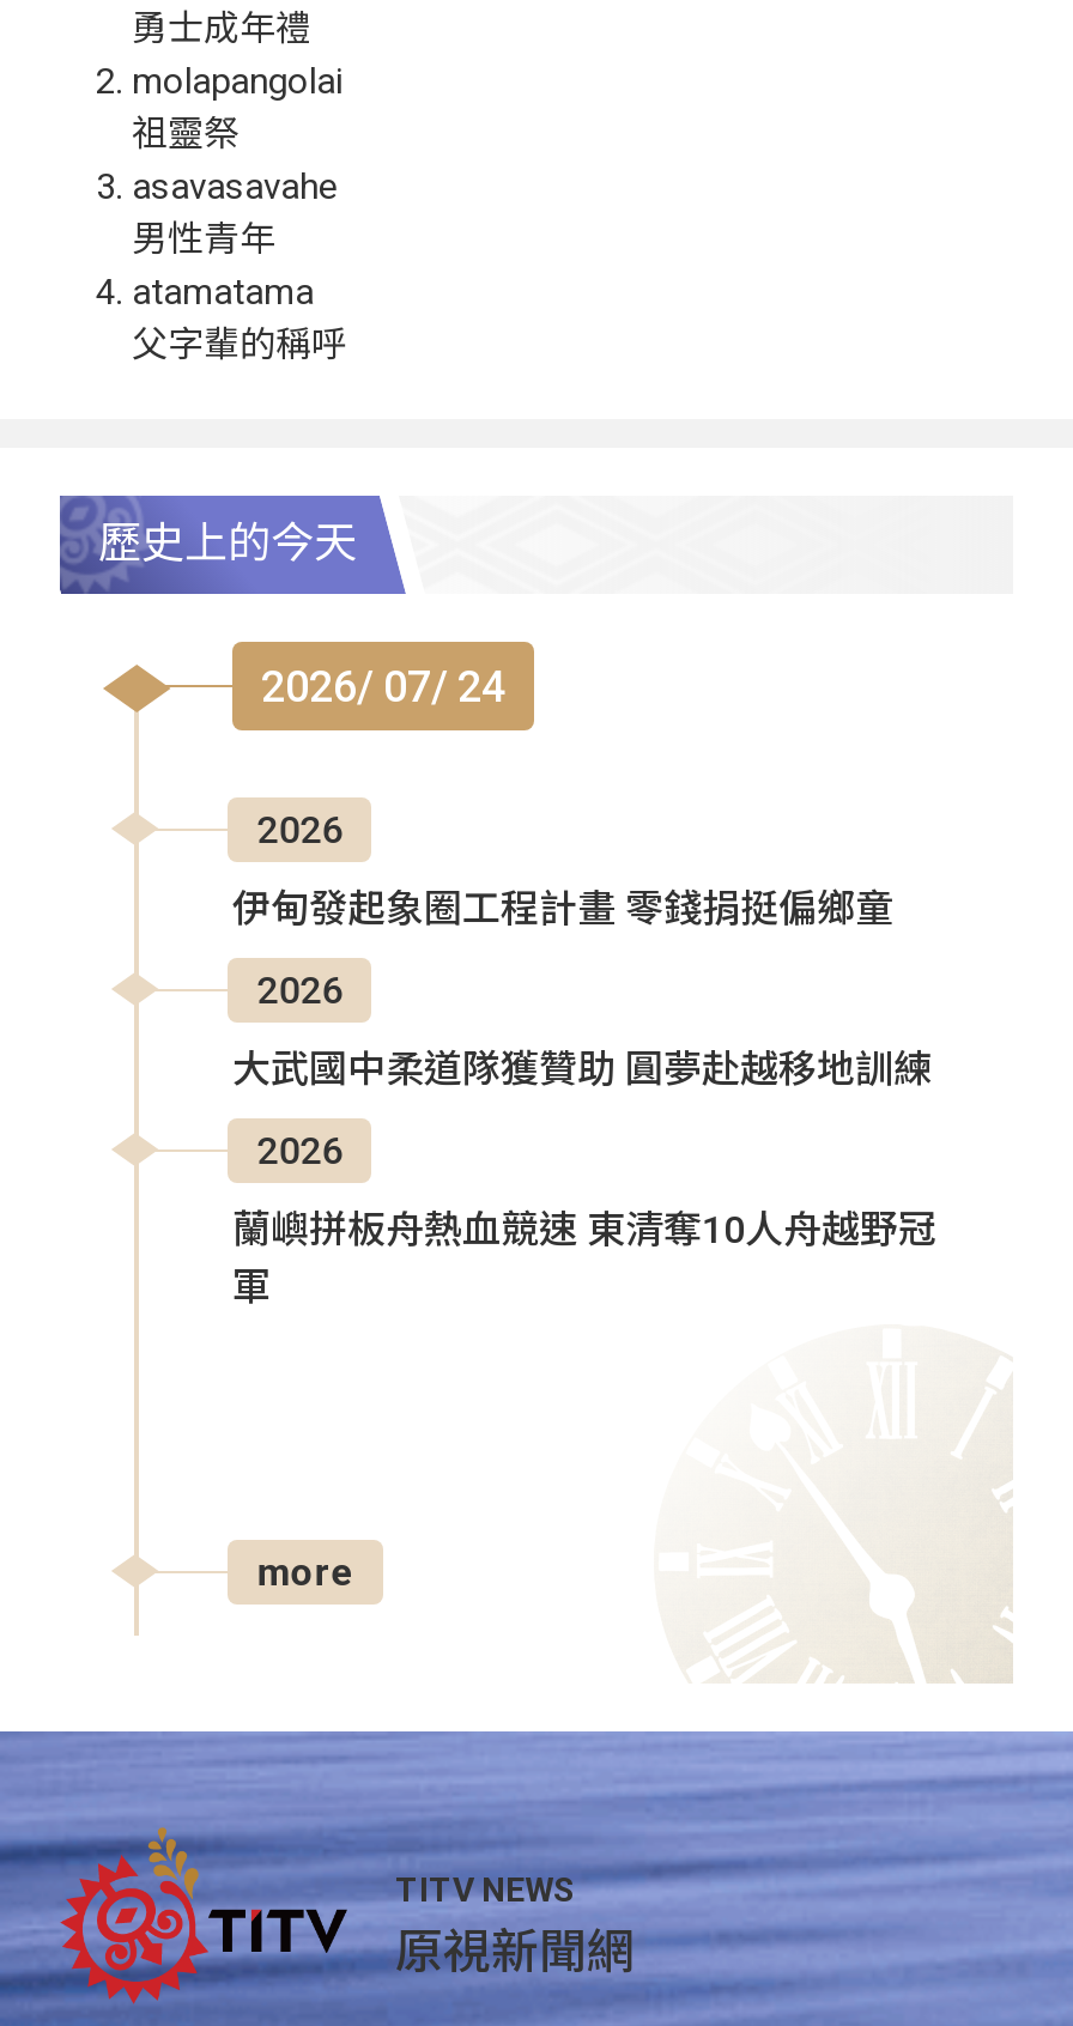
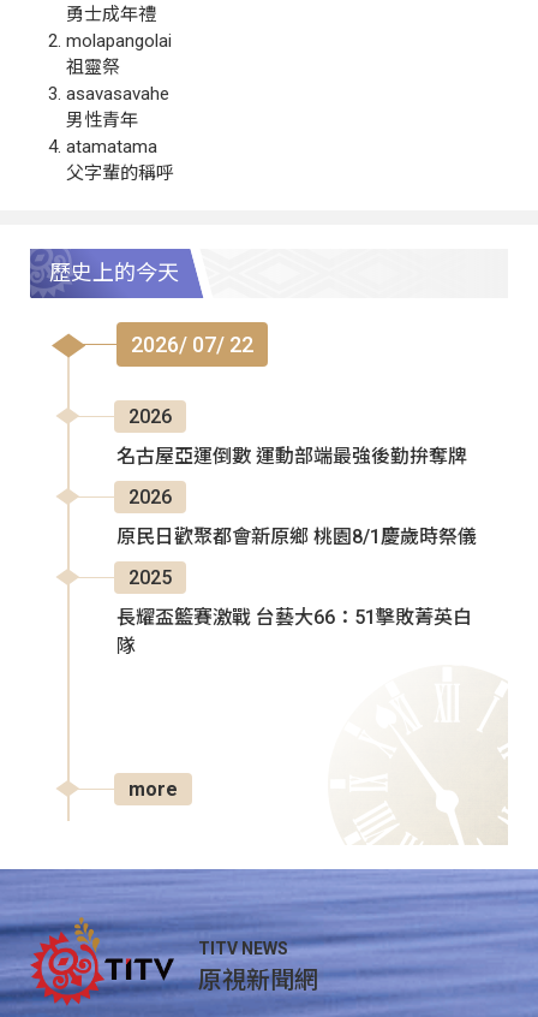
[261,660,505,711] 2026/ 07/ 24 -> [131,332,253,357] 2026/ 07/ 22
[232,886,893,931] 伊甸發起象圈工程計畫 零錢捐挺偏鄉童 -> [116,445,467,467] 名古屋亞運倒數 運動部端最強後勤拚奪牌
[232,1046,932,1092] 大武國中柔道隊獲贊助 圓夢赴越移地訓練 -> [116,525,477,548] 原民日歡聚都會新原鄉 桃園8/1慶歲時祭儀
[257,1127,343,1173] 2026 -> [129,566,172,589] 2025
[232,1206,936,1309] 蘭嶼拼板舟熱血競速 東清奪10人舟越野冠 | 軍 -> [116,606,472,657] 長耀盃籃賽激戰 台藝大66：51擊敗菁英白 | 隊

